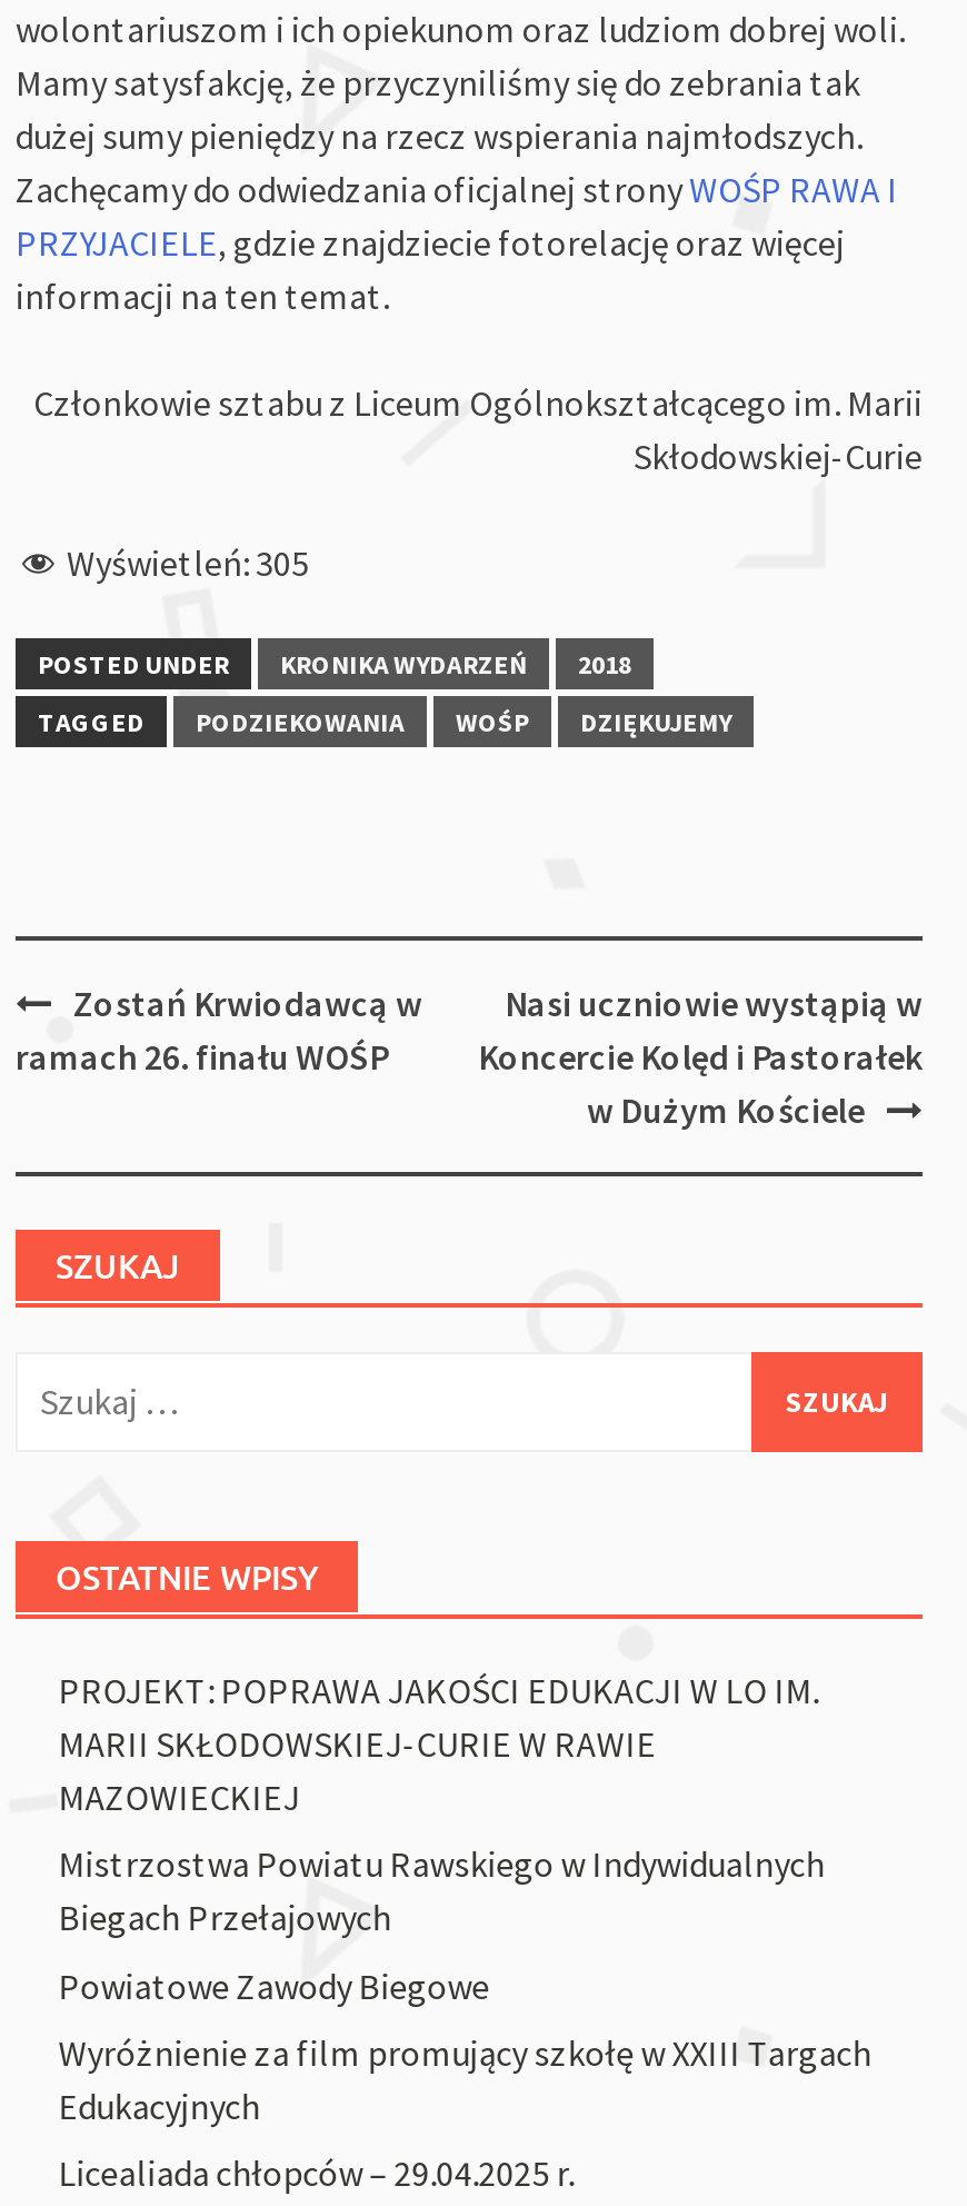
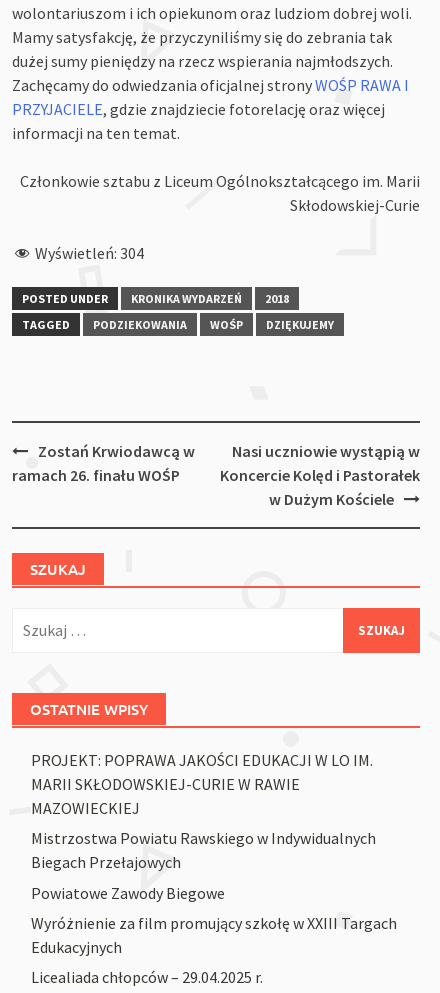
[67,540,309,584] Wyświetleń: 305 -> [35,243,144,263] Wyświetleń: 304

